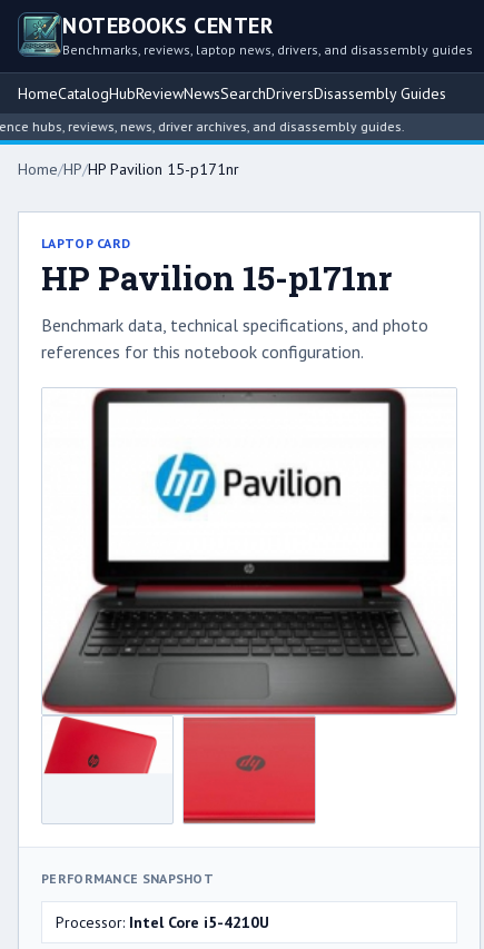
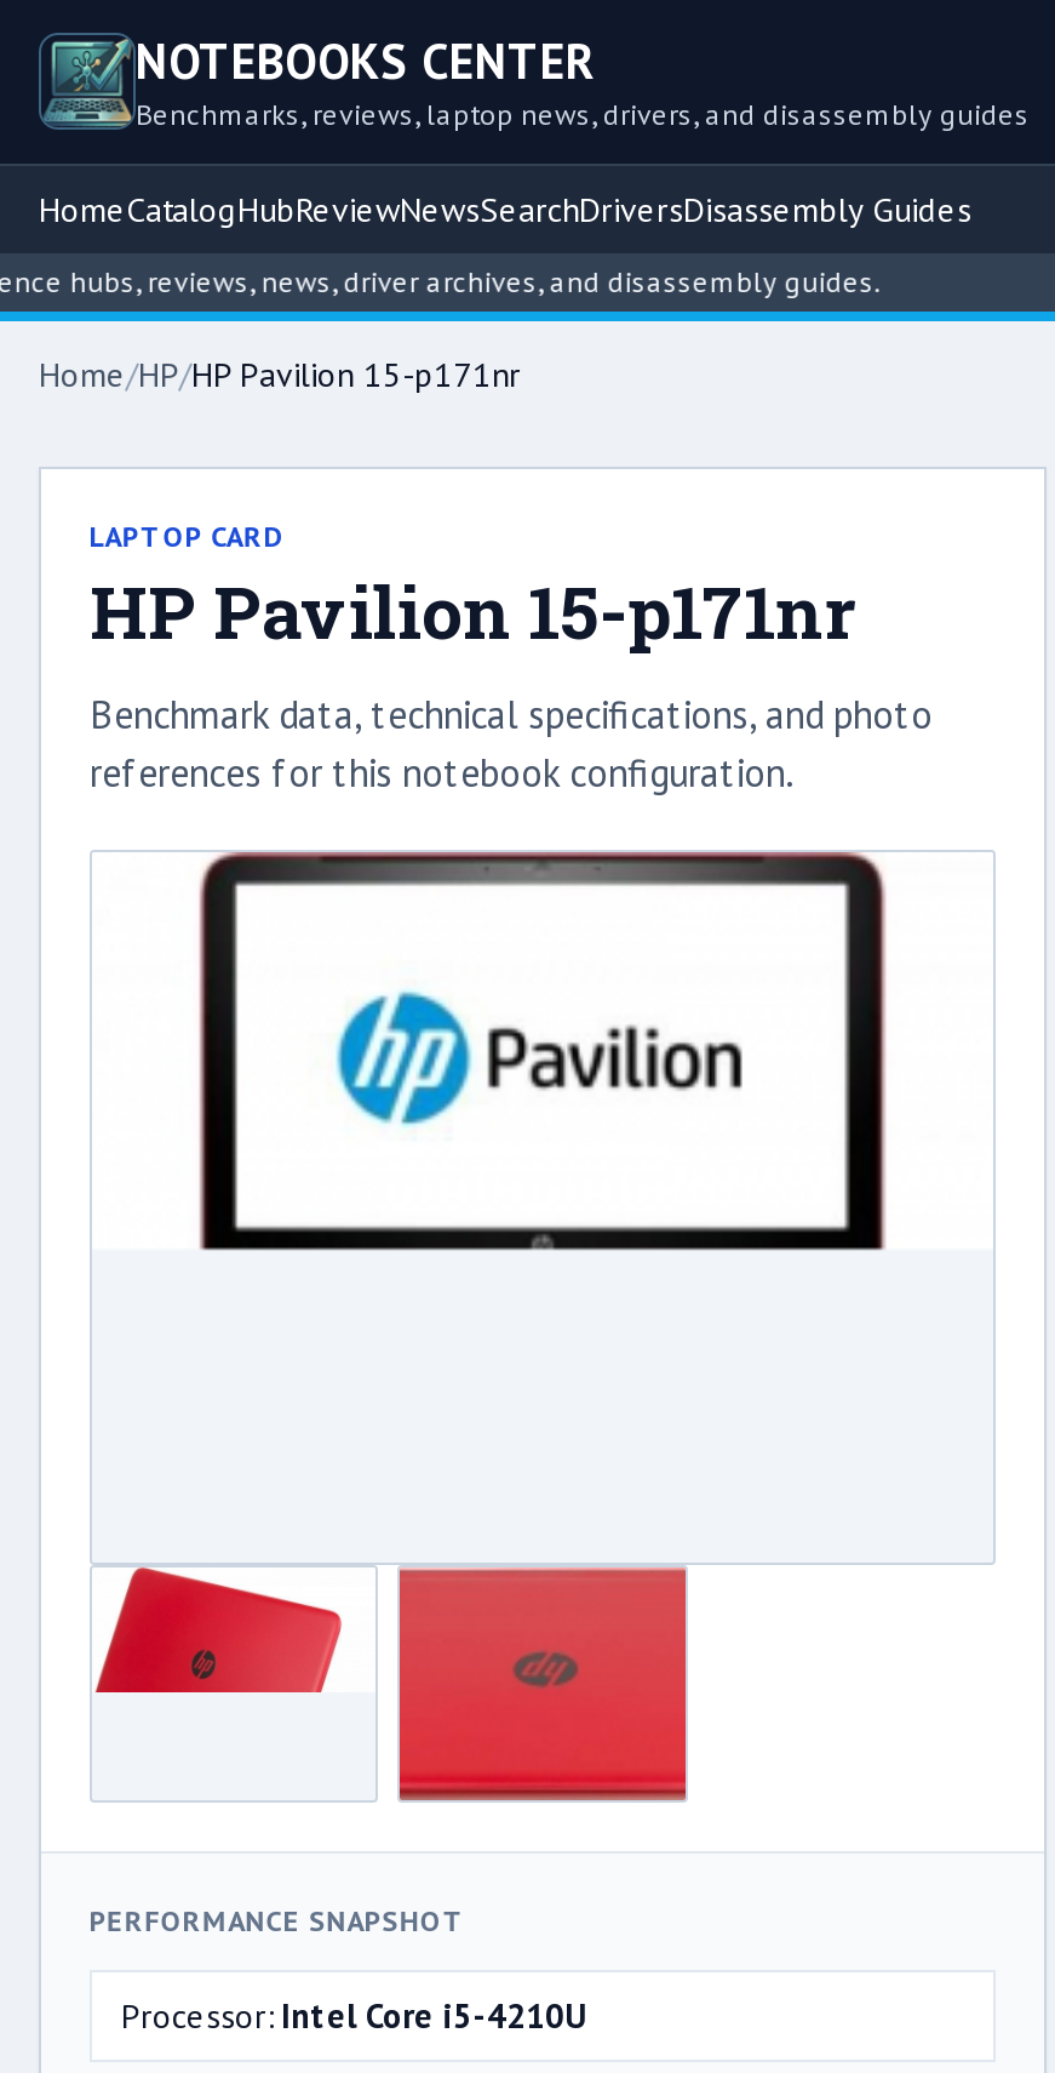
[41,570,457,715] [image] -> none

